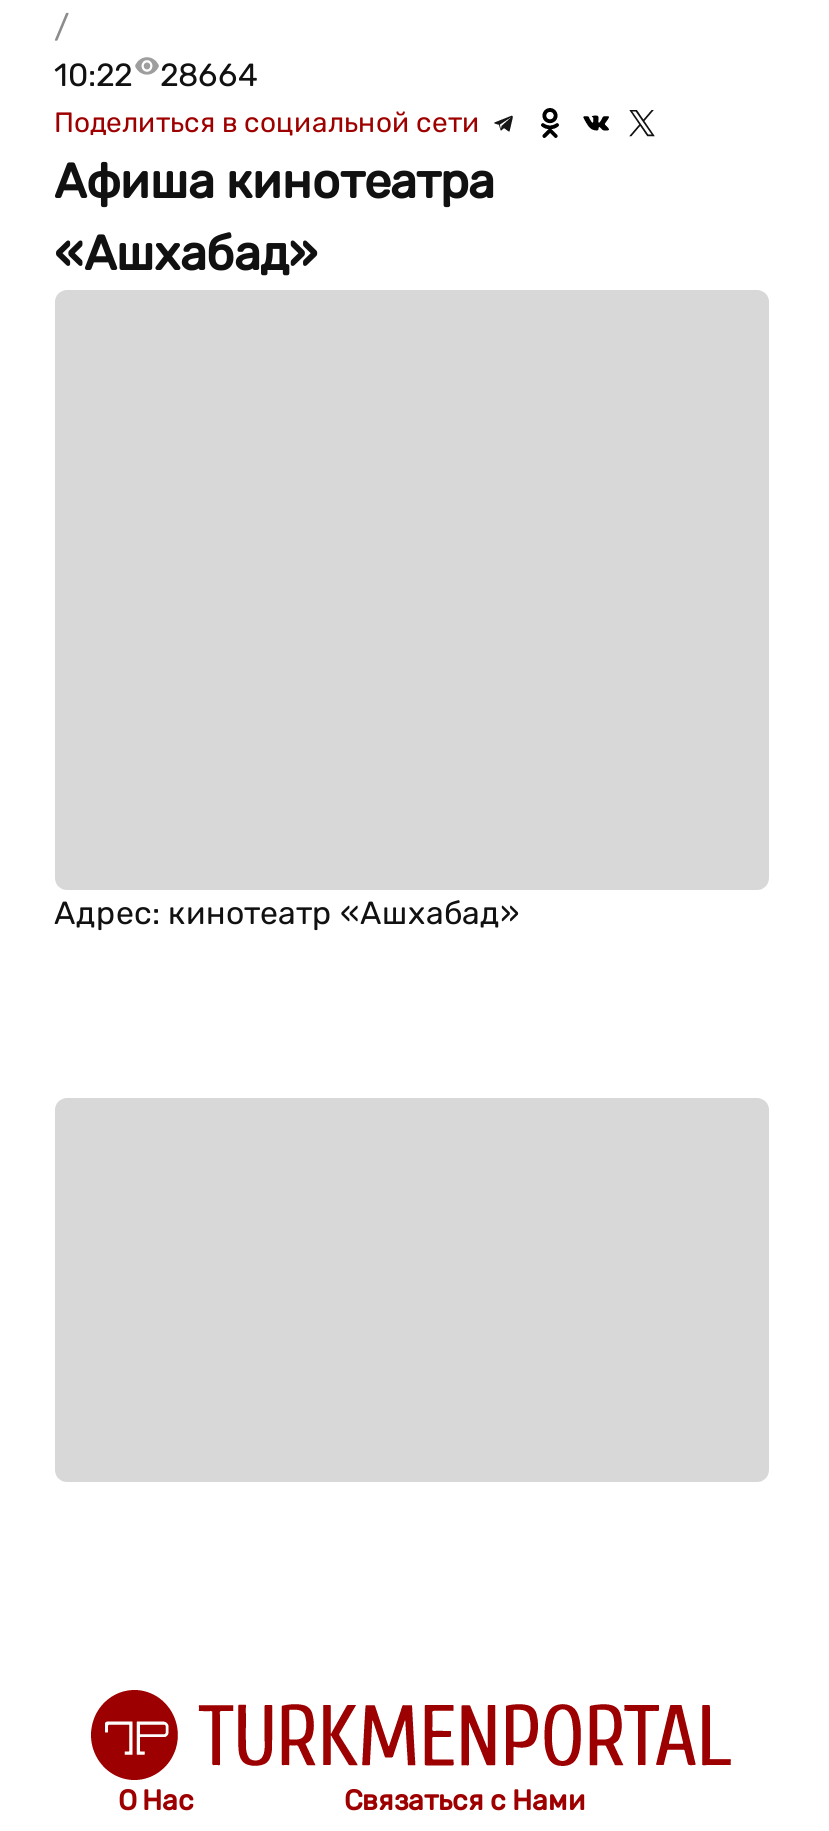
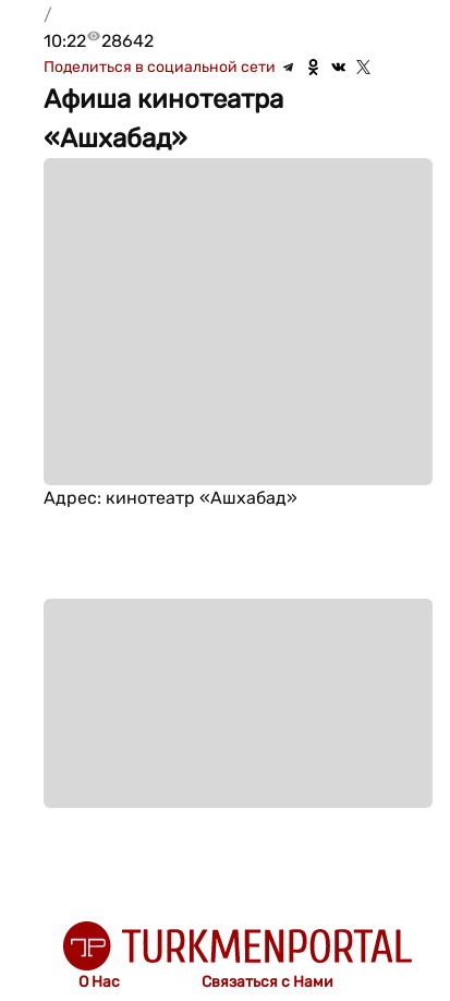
[54,56,258,94] 10:22 28664 -> [43,31,153,51] 10:22 28642

